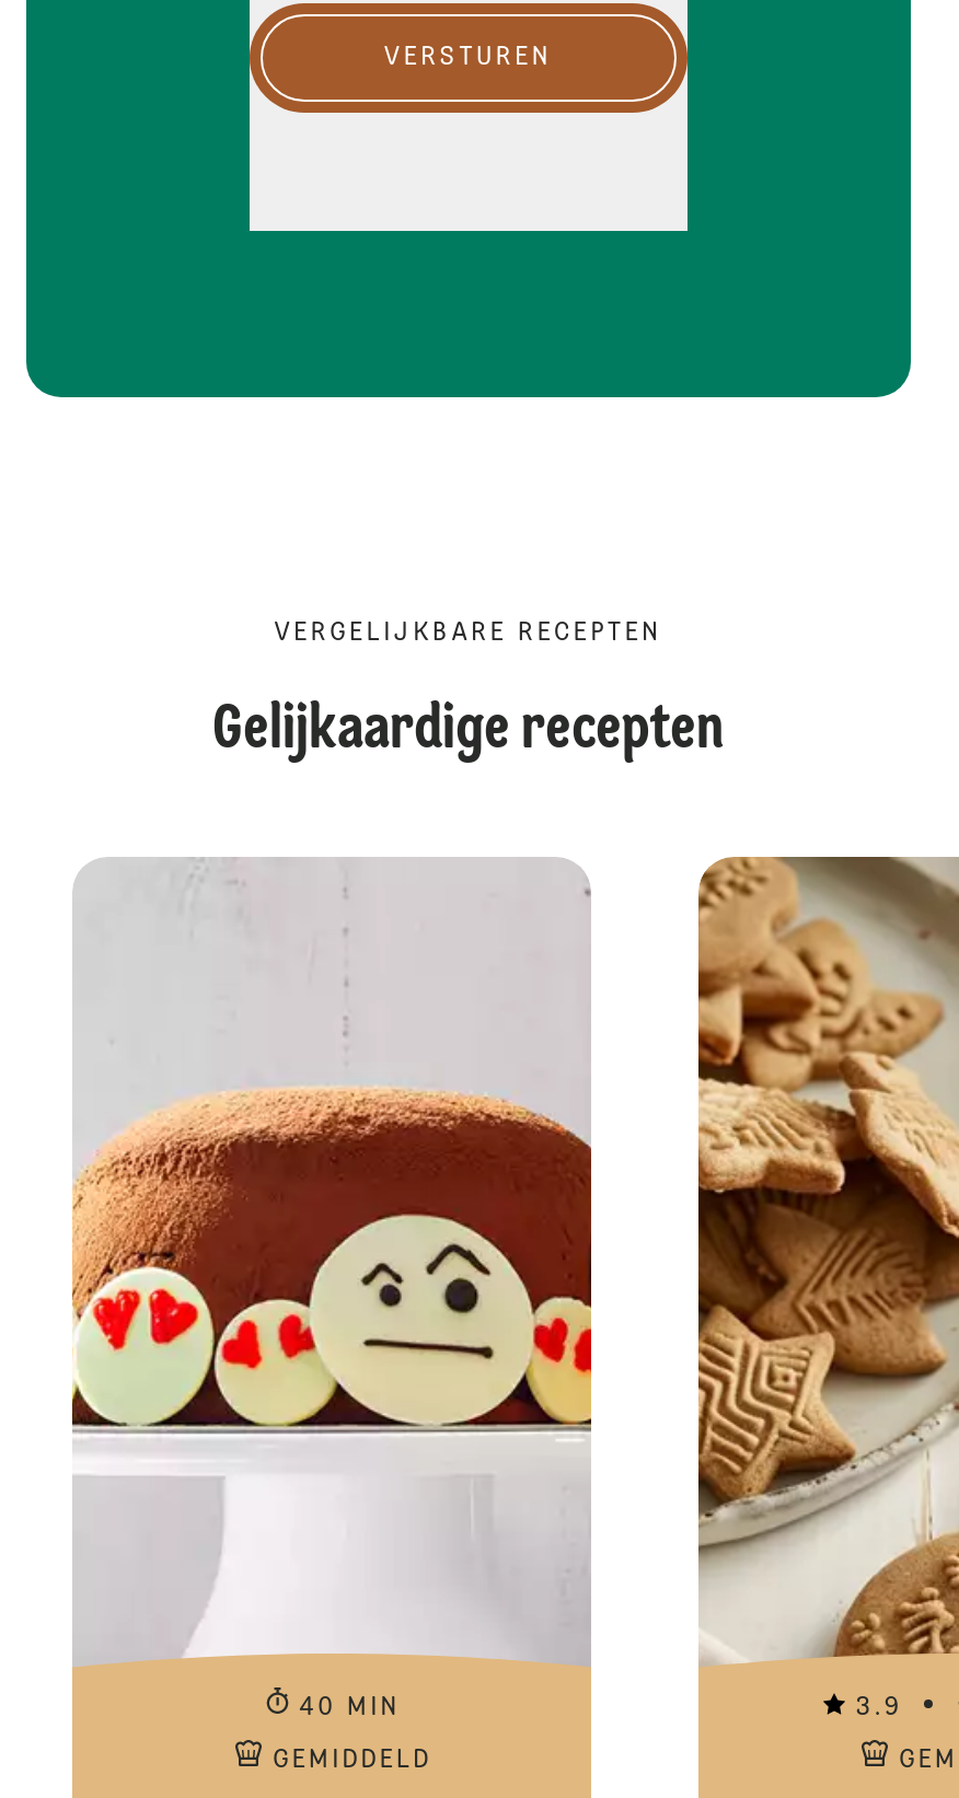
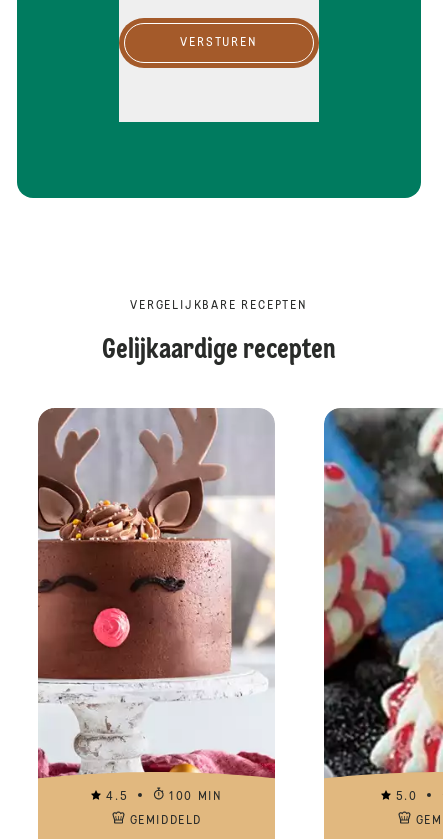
[70,859,593,1721] [image] | 40 MIN -> [37,408,276,803] [image] | 4.5 | 100 MIN
[696,857,952,1721] [image] | 3.9 -> [323,408,440,803] [image] | 5.0

